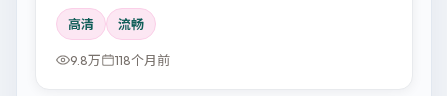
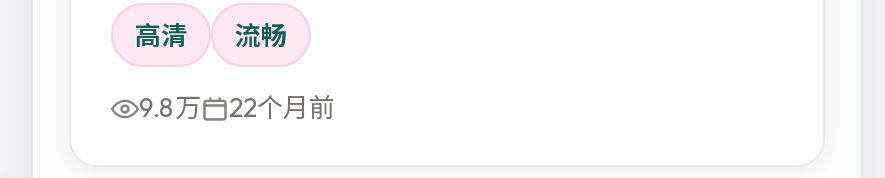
[70,52,170,68] 9.8万 118个月前 -> [139,92,335,124] 9.8万 22个月前

